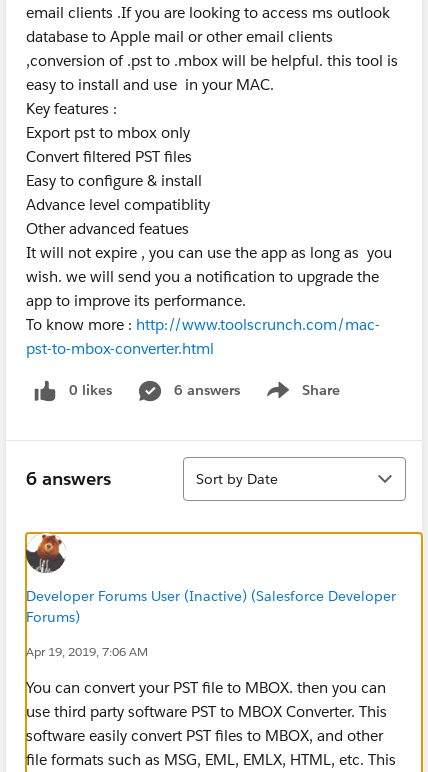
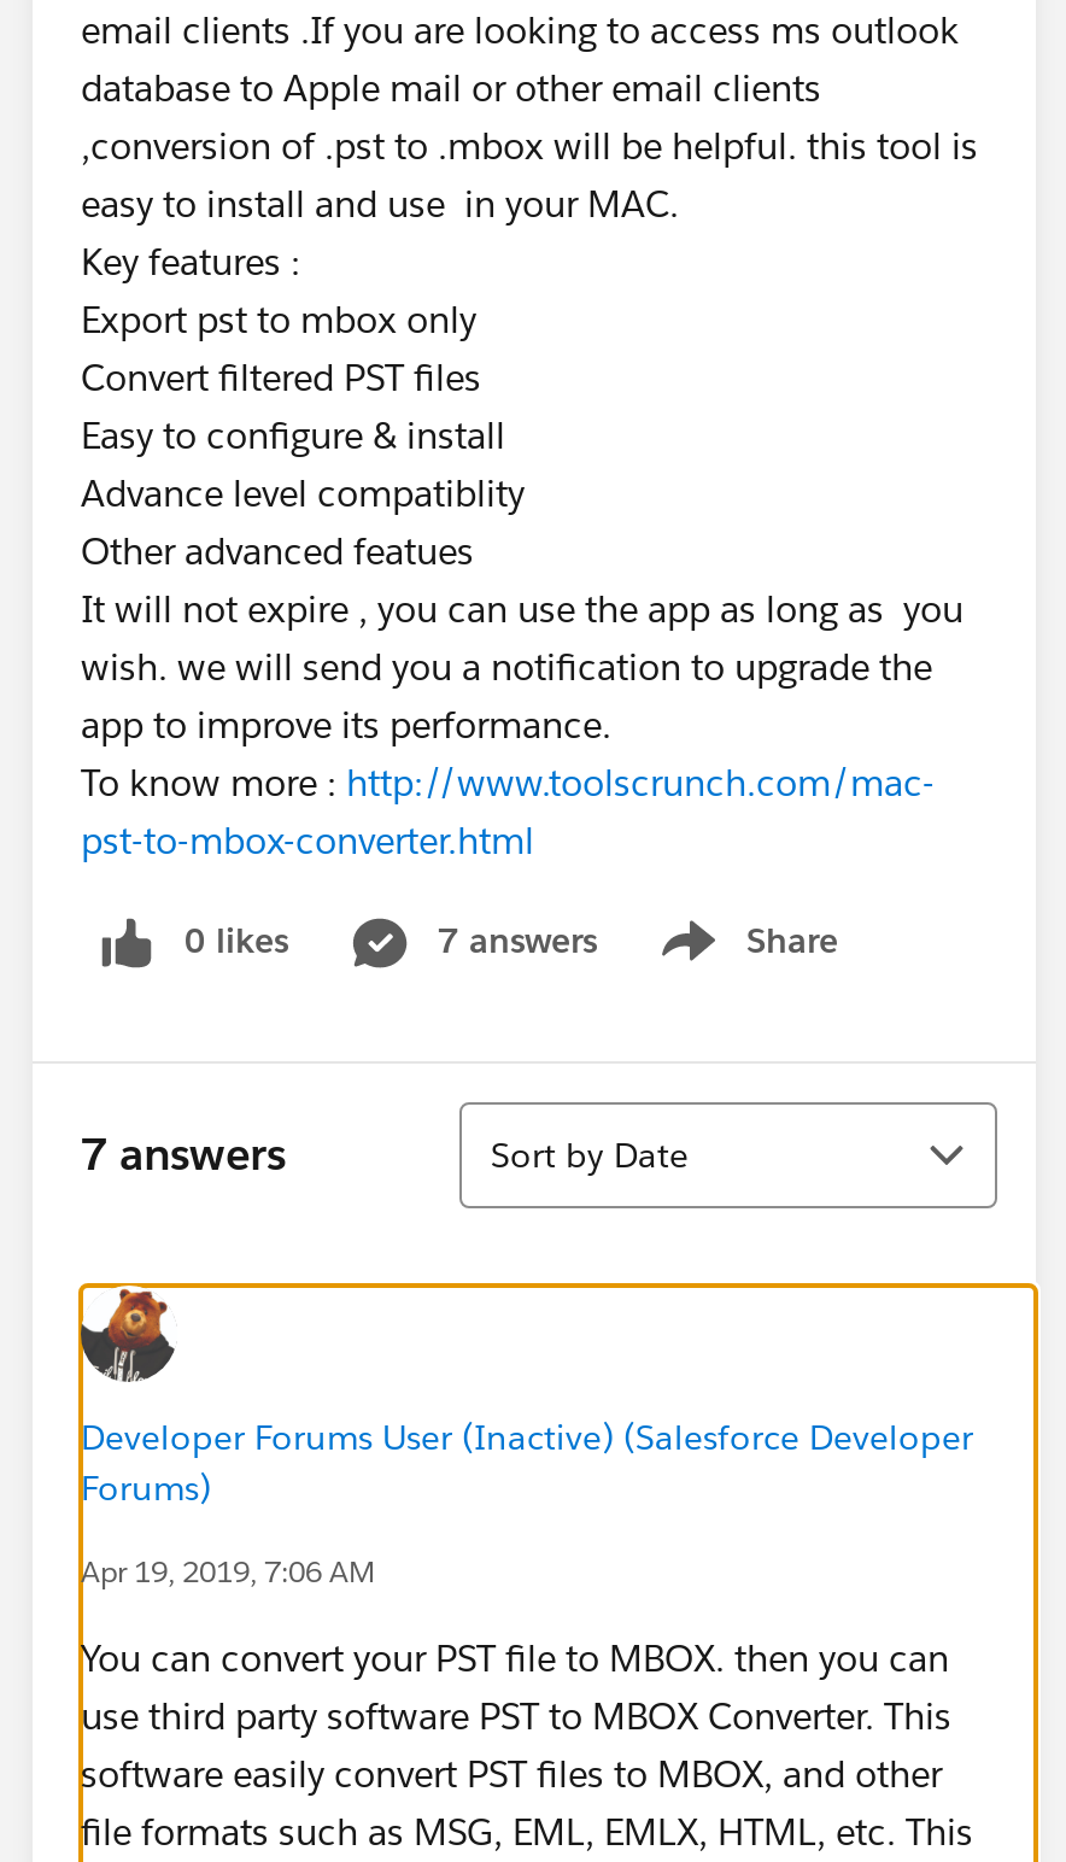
[174,381,240,399] 6 answers -> [438,919,597,962] 7 answers
[26,467,111,490] 6 answers -> [81,1127,286,1183] 7 answers

